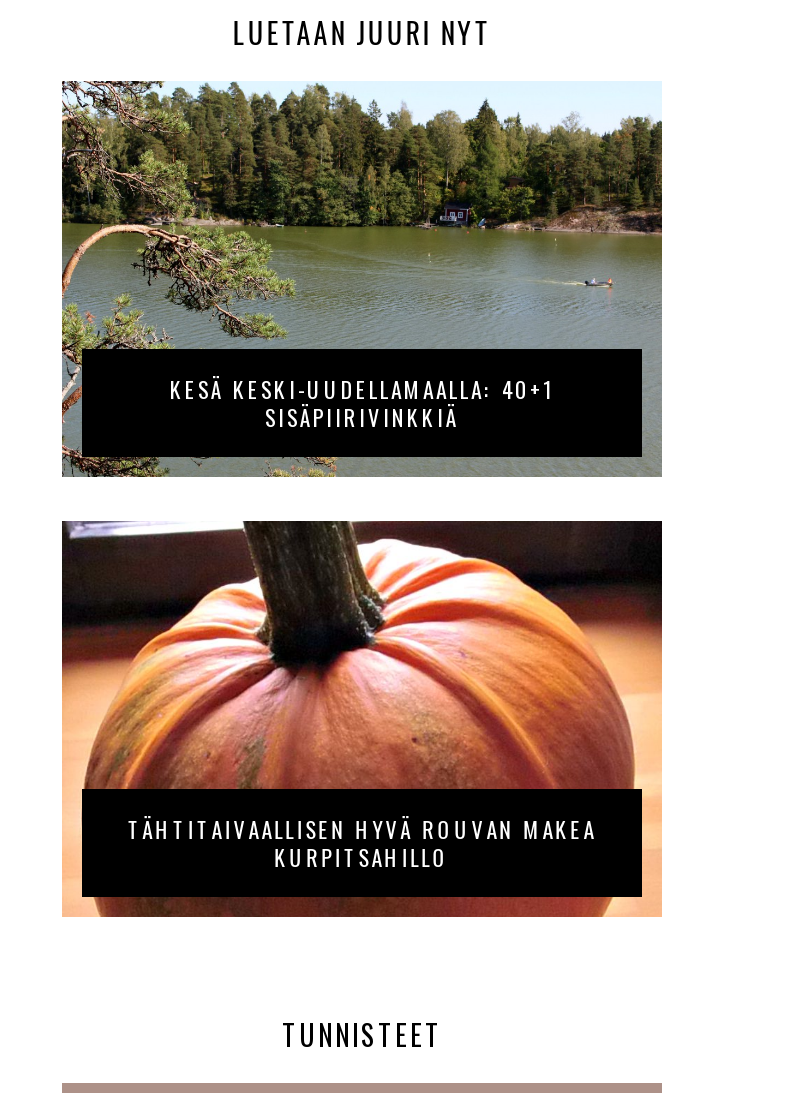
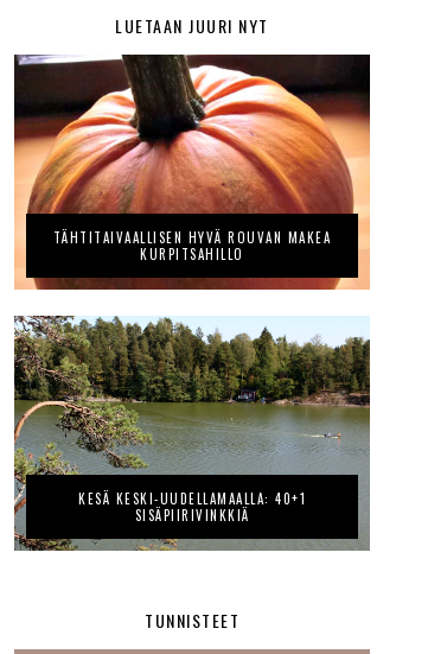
moved [60,79,664,479] -> [13,315,371,552]: [image] | KESÄ KESKI-UUDELLAMAALLA: 40+1 | SISÄPIIRIVINKKIÄ
moved [58,517,666,872] -> [12,52,372,263]: [image] | TÄHTITAIVAALLISEN HYVÄ ROUVAN MAKEA | KURPITSAHILLO

